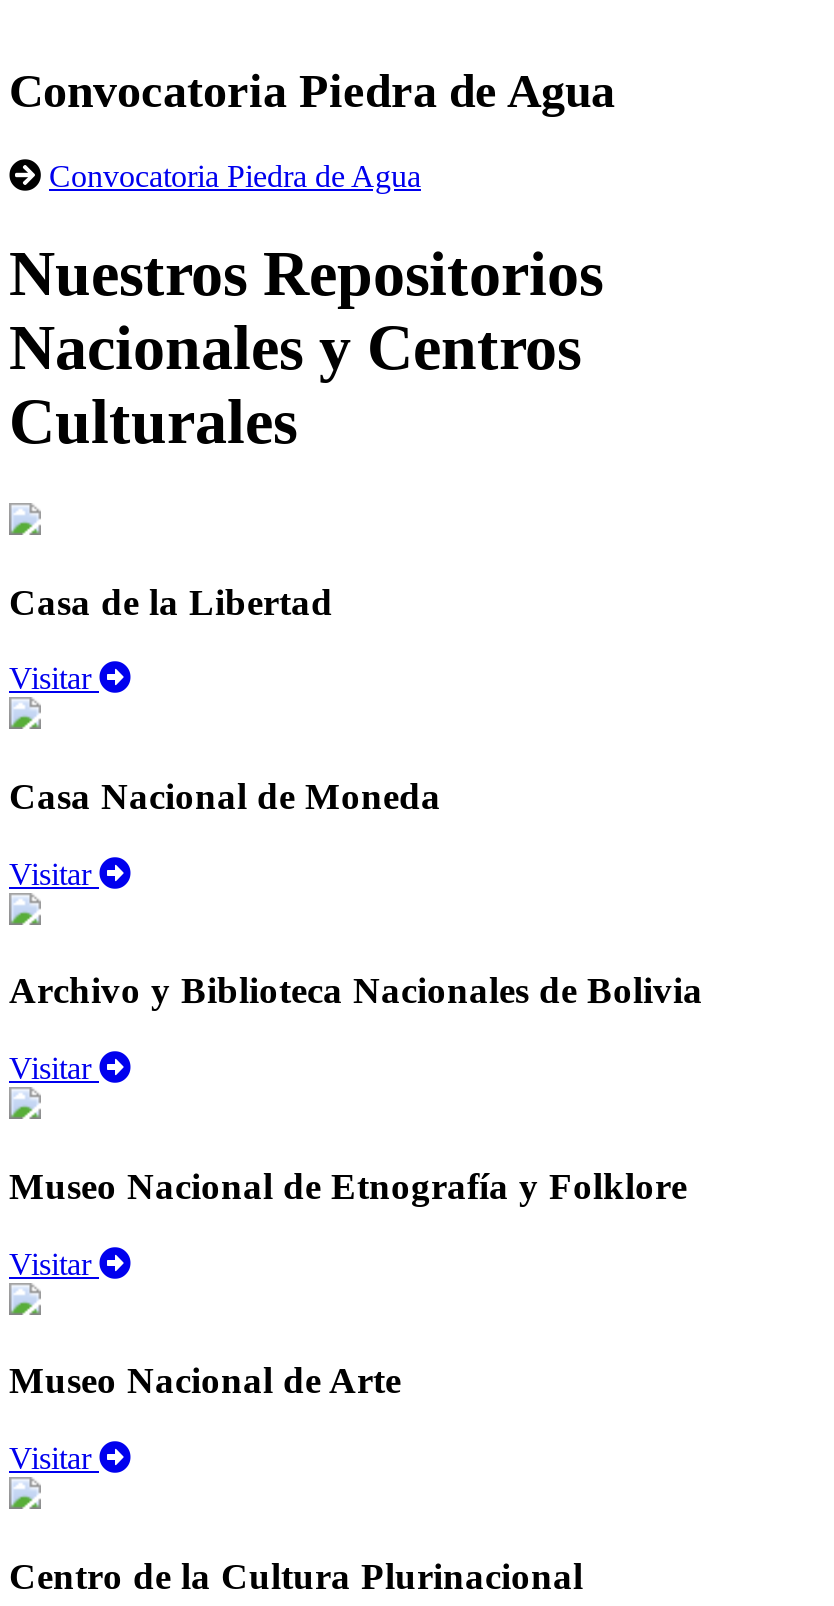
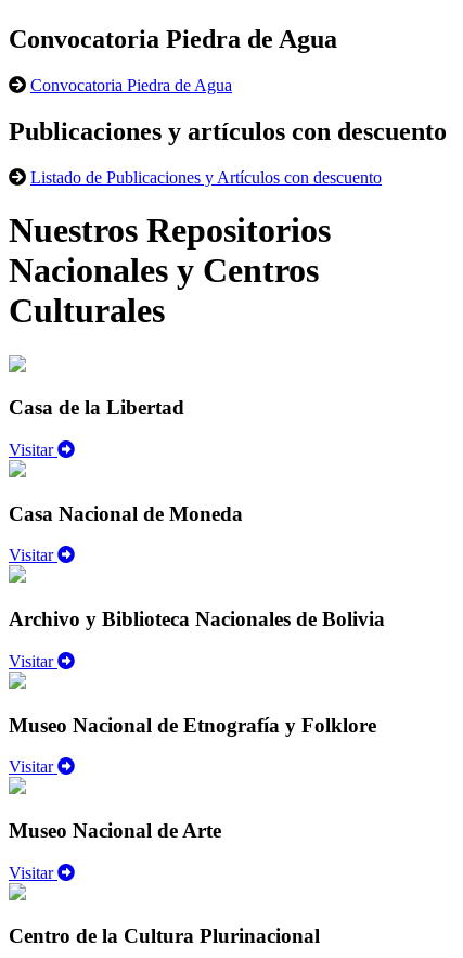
none -> [9,117,447,186] Publicaciones y artículos con descuento | Listado de Publicaciones y Artículos con descuento

